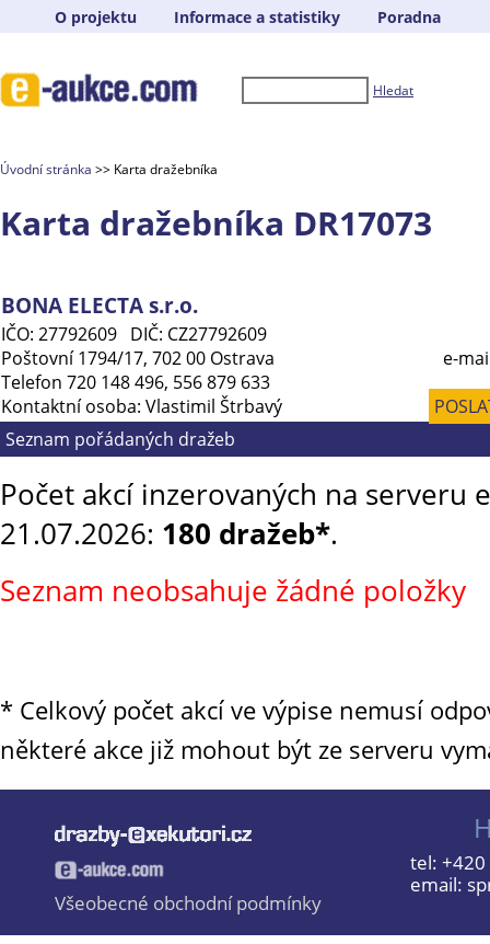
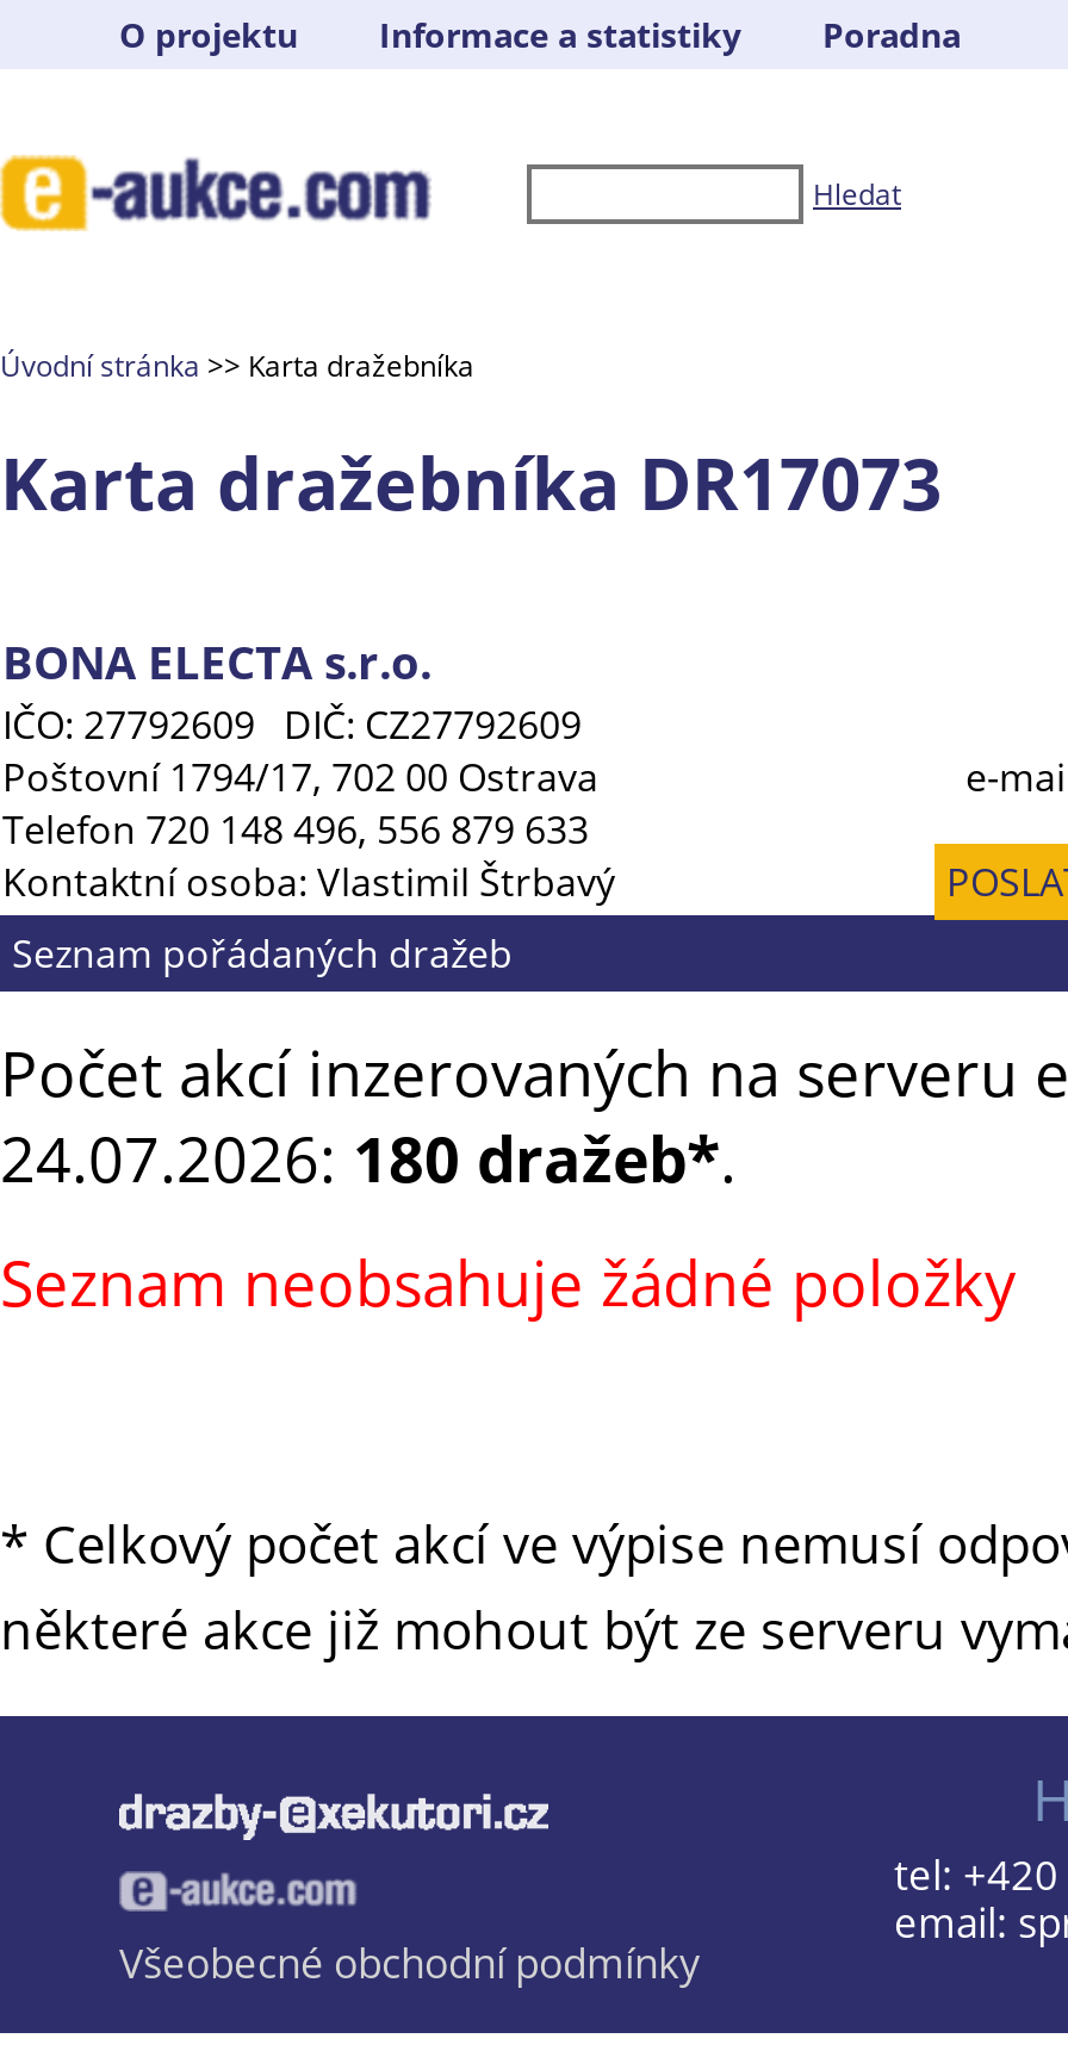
[0,514,338,553] 21.07.2026: 180 dražeb*. -> [0,1116,737,1202] 24.07.2026: 180 dražeb*.

